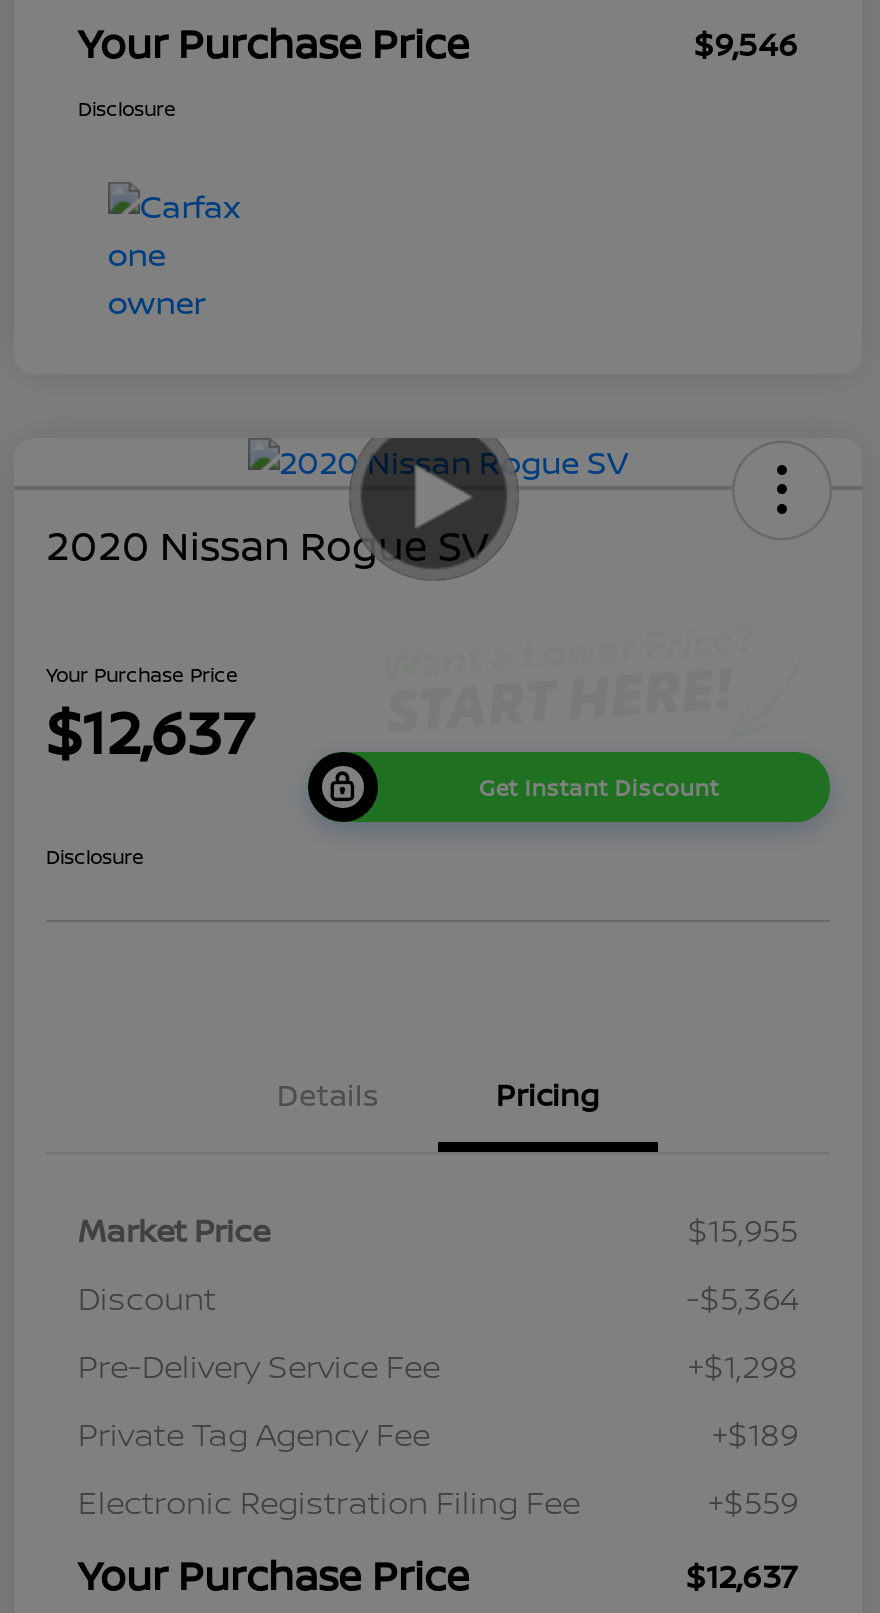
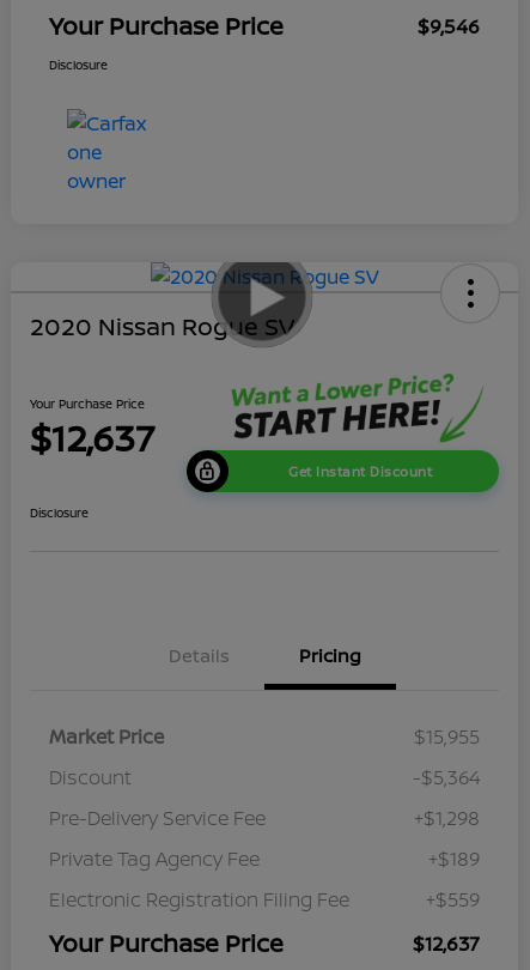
none -> [231,372,483,443] [image]

